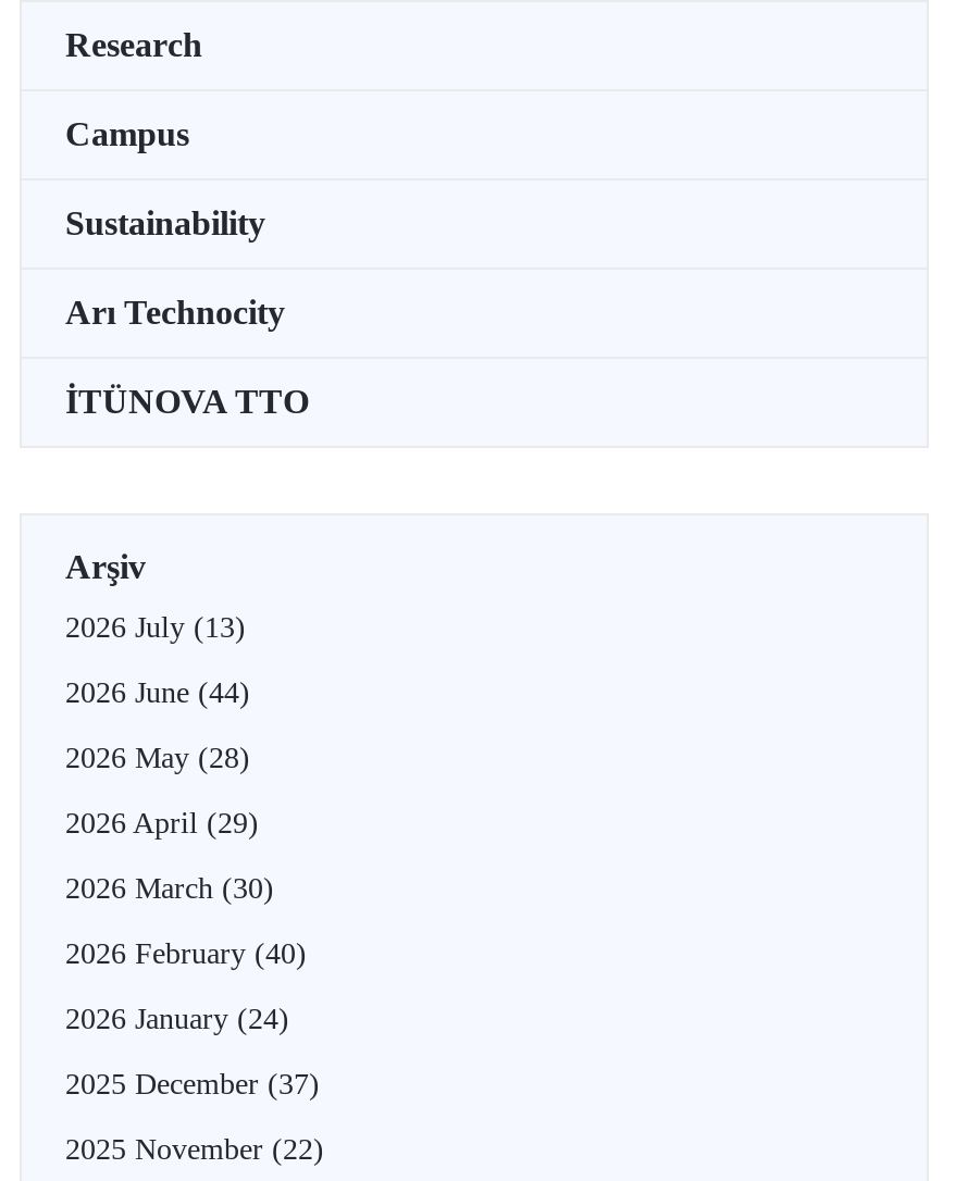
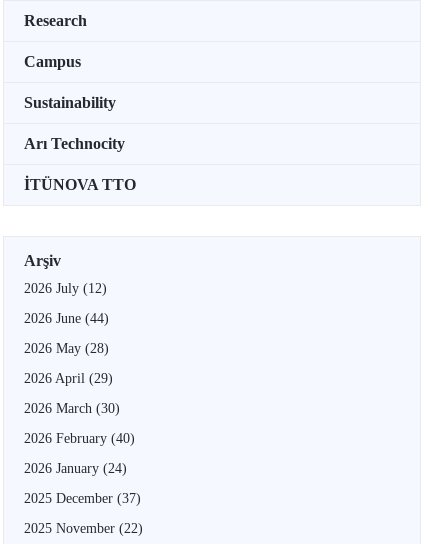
[65,611,246,643] 2026 July (13) -> [24,281,107,296] 2026 July (12)

